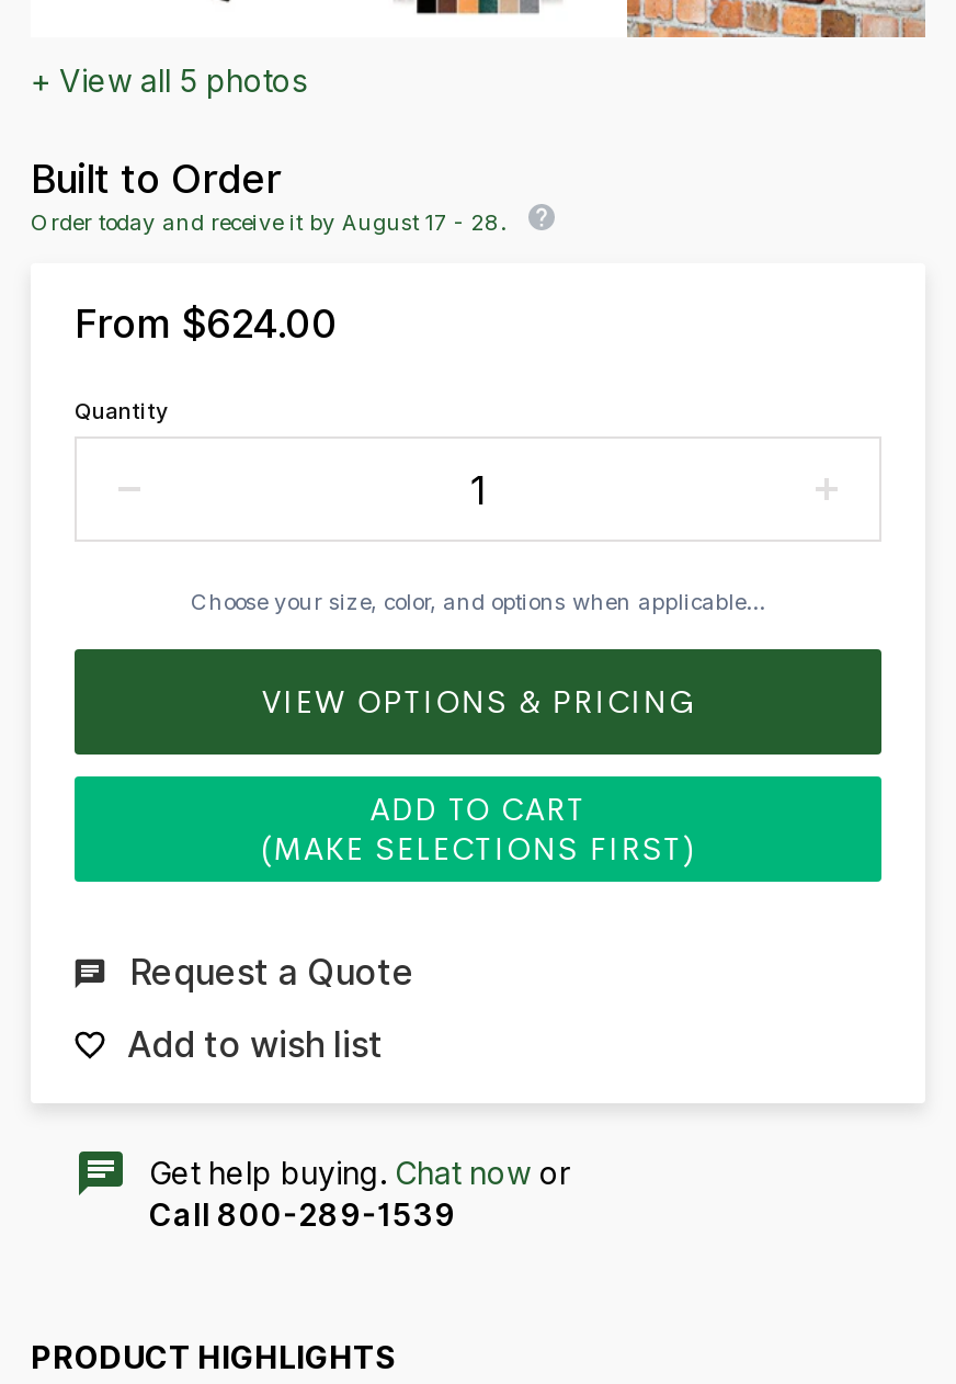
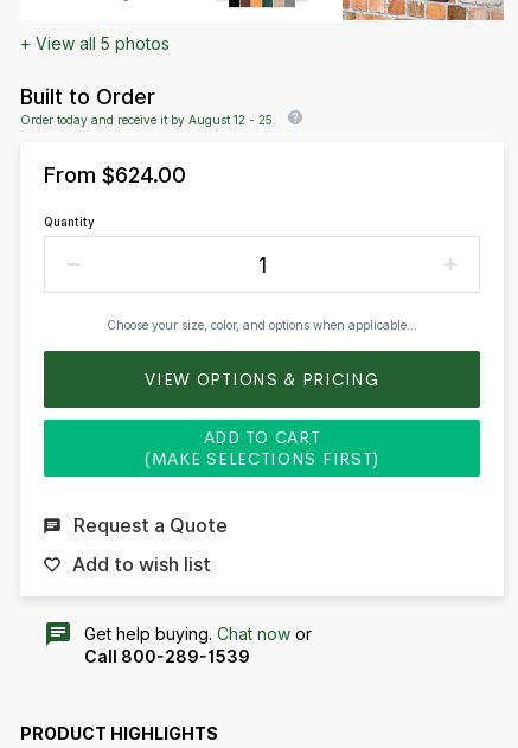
[31,209,507,235] Order today and receive it by August 17 - 28. -> [20,113,276,127] Order today and receive it by August 12 - 25.

